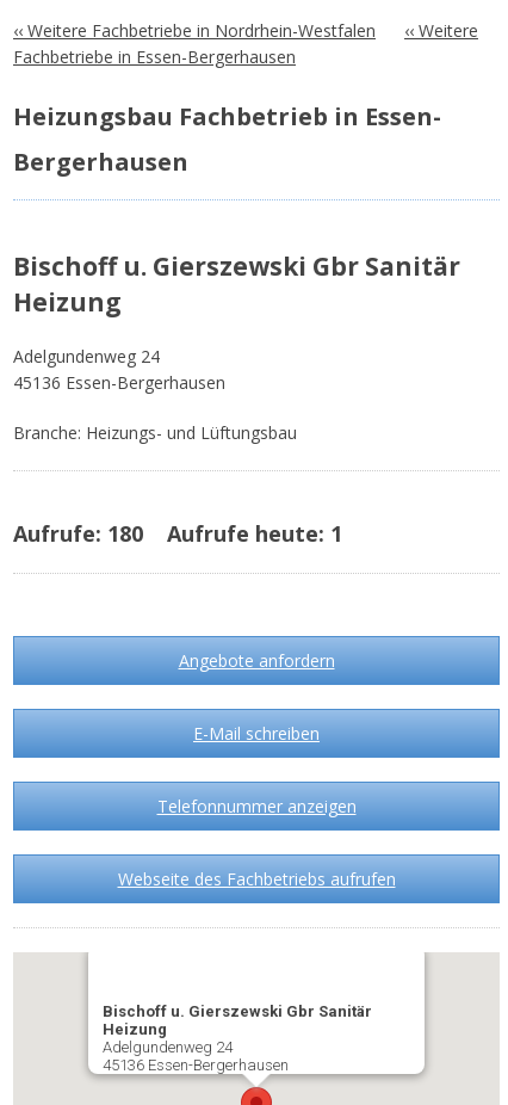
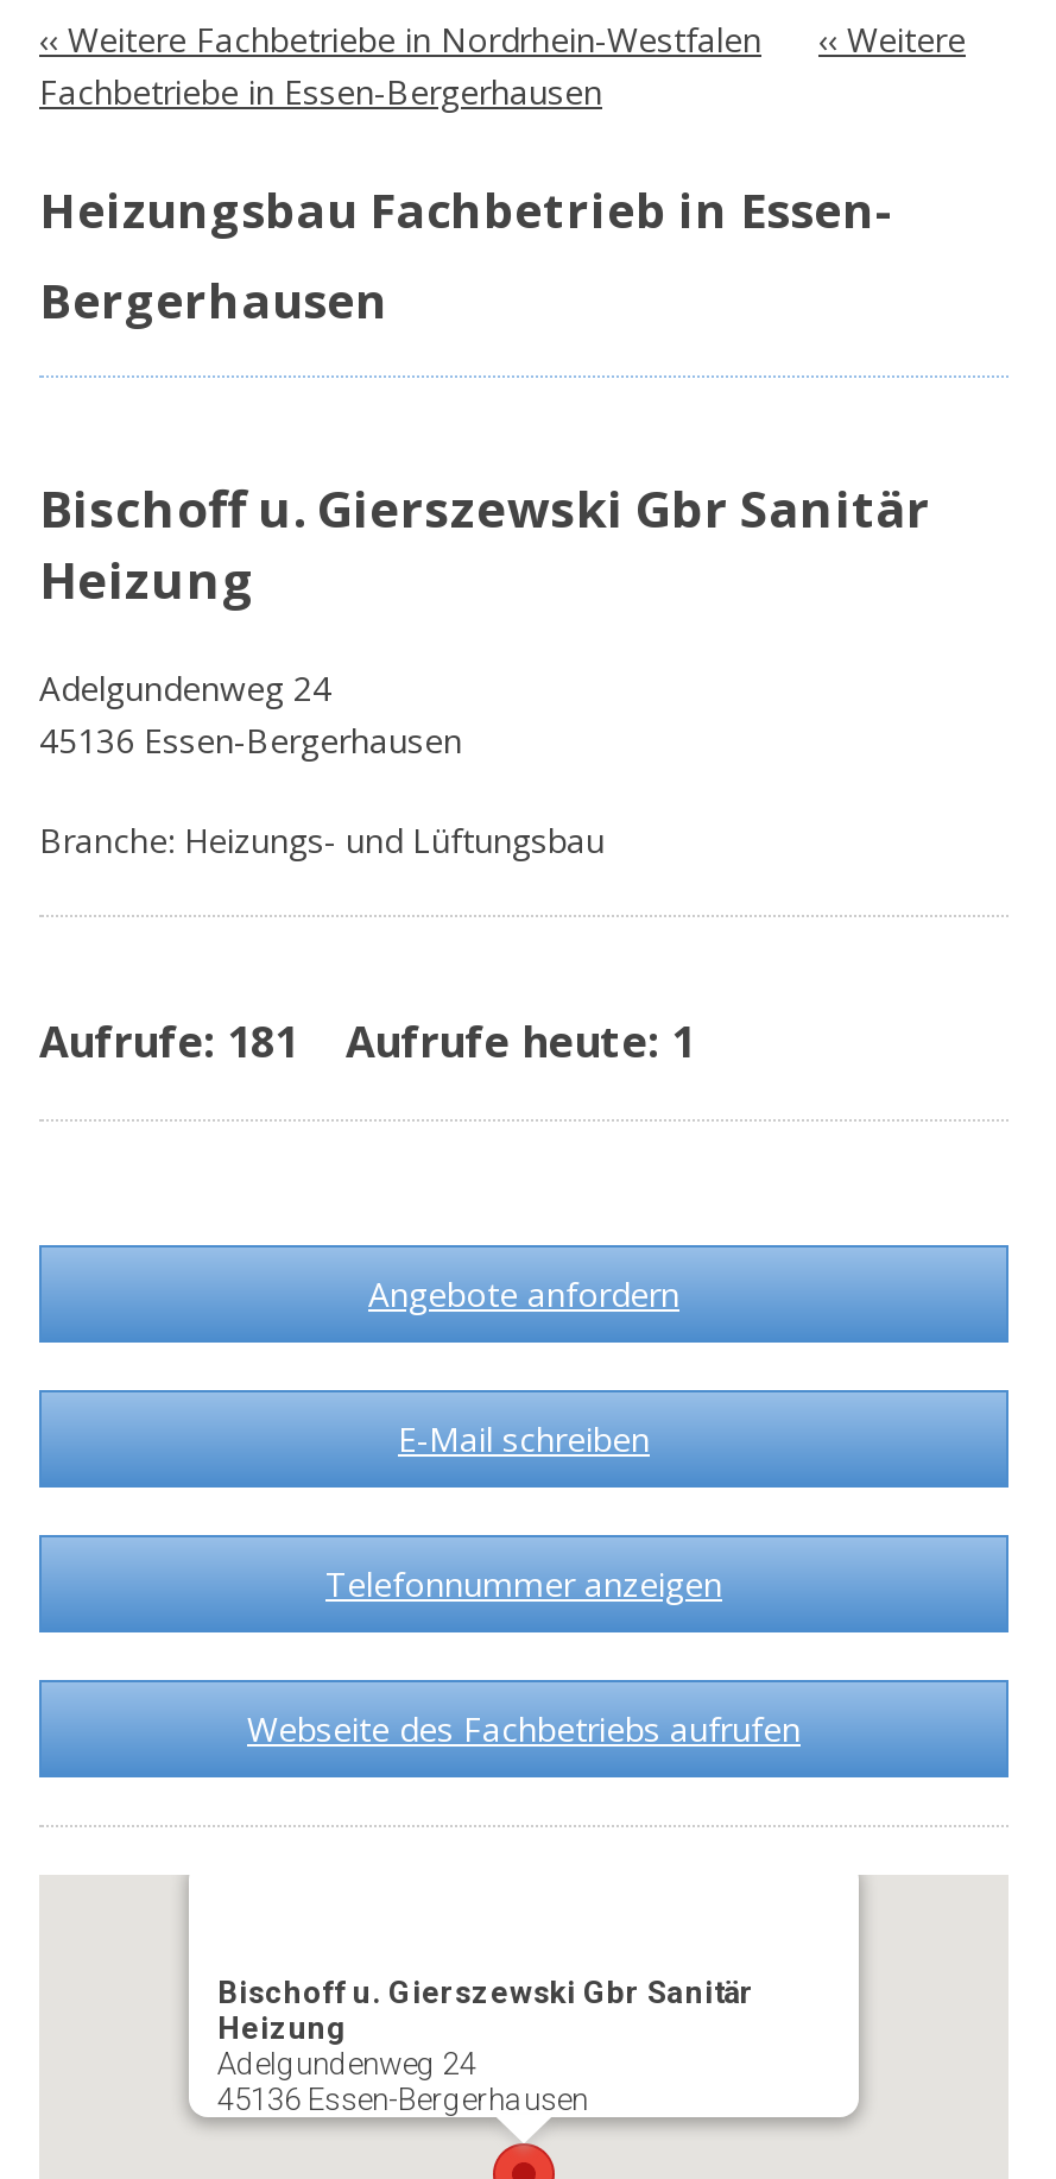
[13,519,342,548] Aufrufe: 180 Aufrufe heute: 1 -> [39,1013,695,1070] Aufrufe: 181 Aufrufe heute: 1

